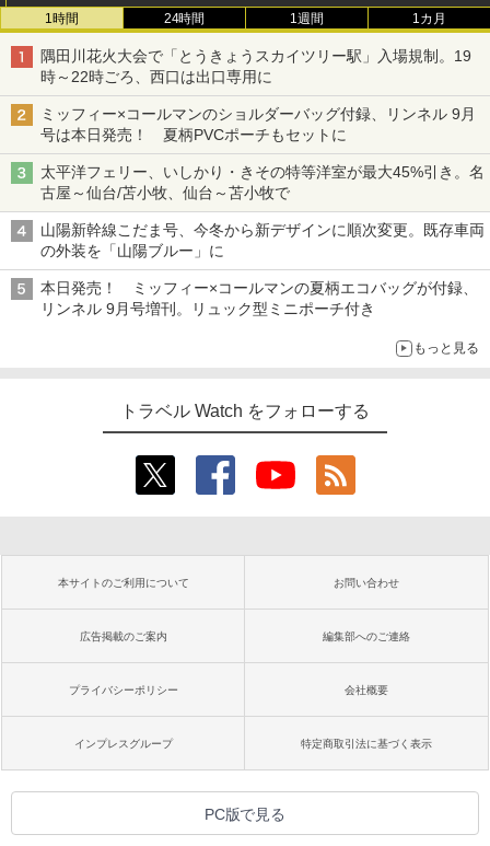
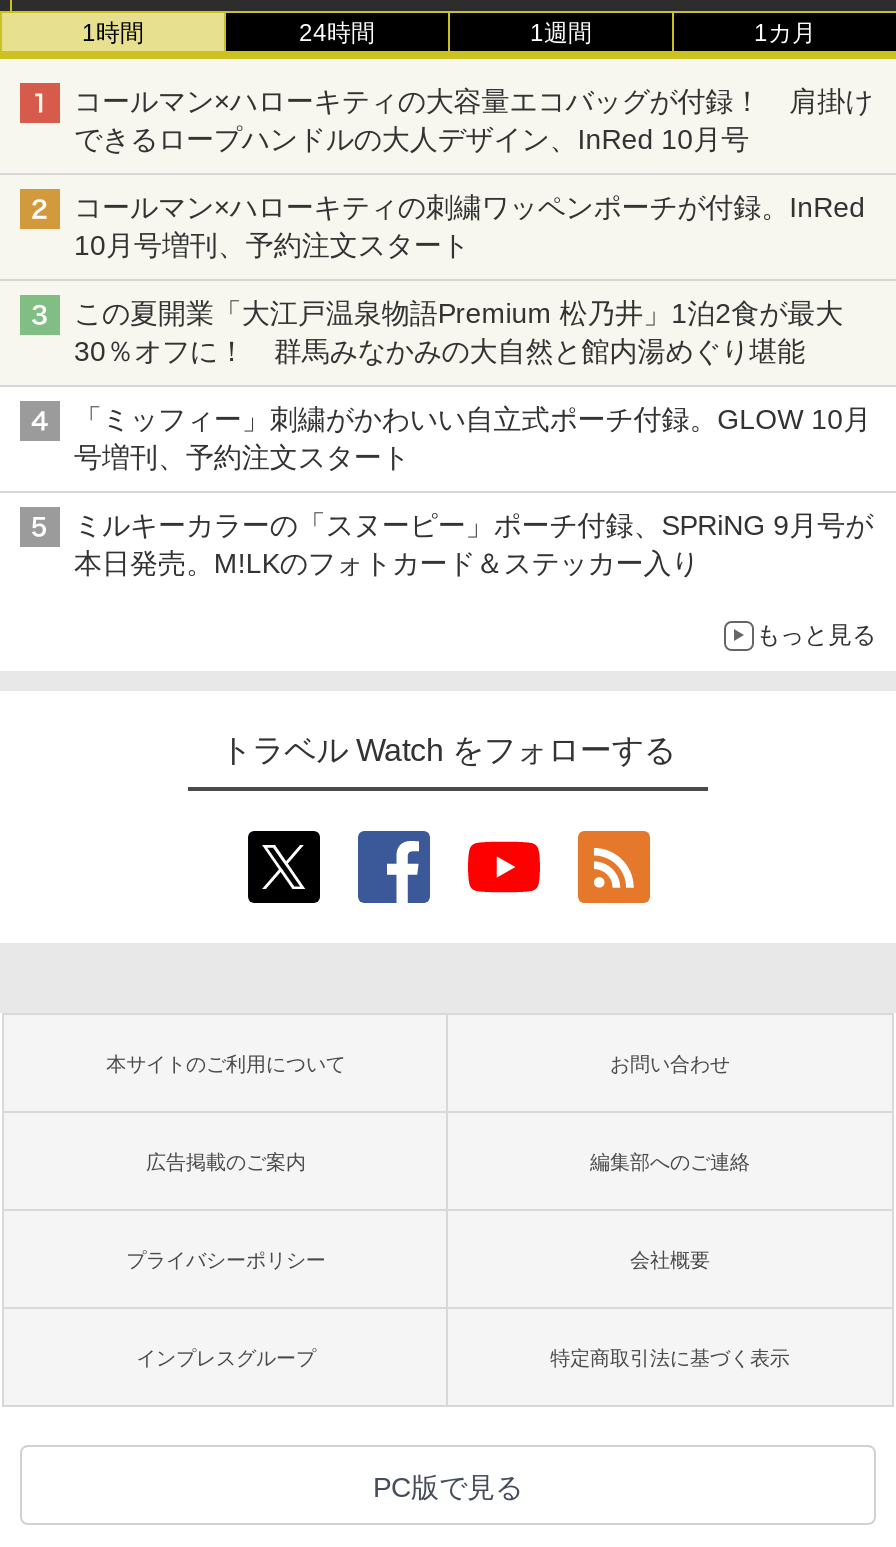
[40,47,471,85] 隅田川花火大会で「とうきょうスカイツリー駅」入場規制。19 | 時～22時ごろ、西口は出口専用に -> [74,85,873,155] コールマン×ハローキティの大容量エコバッグが付録！ 肩掛け | できるロープハンドルの大人デザイン、InRed 10月号
[40,105,475,143] ミッフィー×コールマンのショルダーバッグ付録、リンネル 9月 | 号は本日発売！ 夏柄PVCポーチもセットに -> [74,191,865,261] コールマン×ハローキティの刺繍ワッペンポーチが付録。InRed | 10月号増刊、予約注文スタート
[40,163,484,201] 太平洋フェリー、いしかり・きその特等洋室が最大45%引き。名 | 古屋～仙台/苫小牧、仙台～苫小牧で -> [74,297,843,367] この夏開業「大江戸温泉物語Premium 松乃井」1泊2食が最大 | 30％オフに！ 群馬みなかみの大自然と館内湯めぐり堪能
[40,221,484,259] 山陽新幹線こだま号、今冬から新デザインに順次変更。既存車両 | の外装を「山陽ブルー」に -> [74,403,871,473] 「ミッフィー」刺繍がかわいい自立式ポーチ付録。GLOW 10月 | 号増刊、予約注文スタート
[40,279,478,317] 本日発売！ ミッフィー×コールマンの夏柄エコバッグが付録、 | リンネル 9月号増刊。リュック型ミニポーチ付き -> [74,509,873,579] ミルキーカラーの「スヌーピー」ポーチ付録、SPRiNG 9月号が | 本日発売。M!LKのフォトカード＆ステッカー入り

